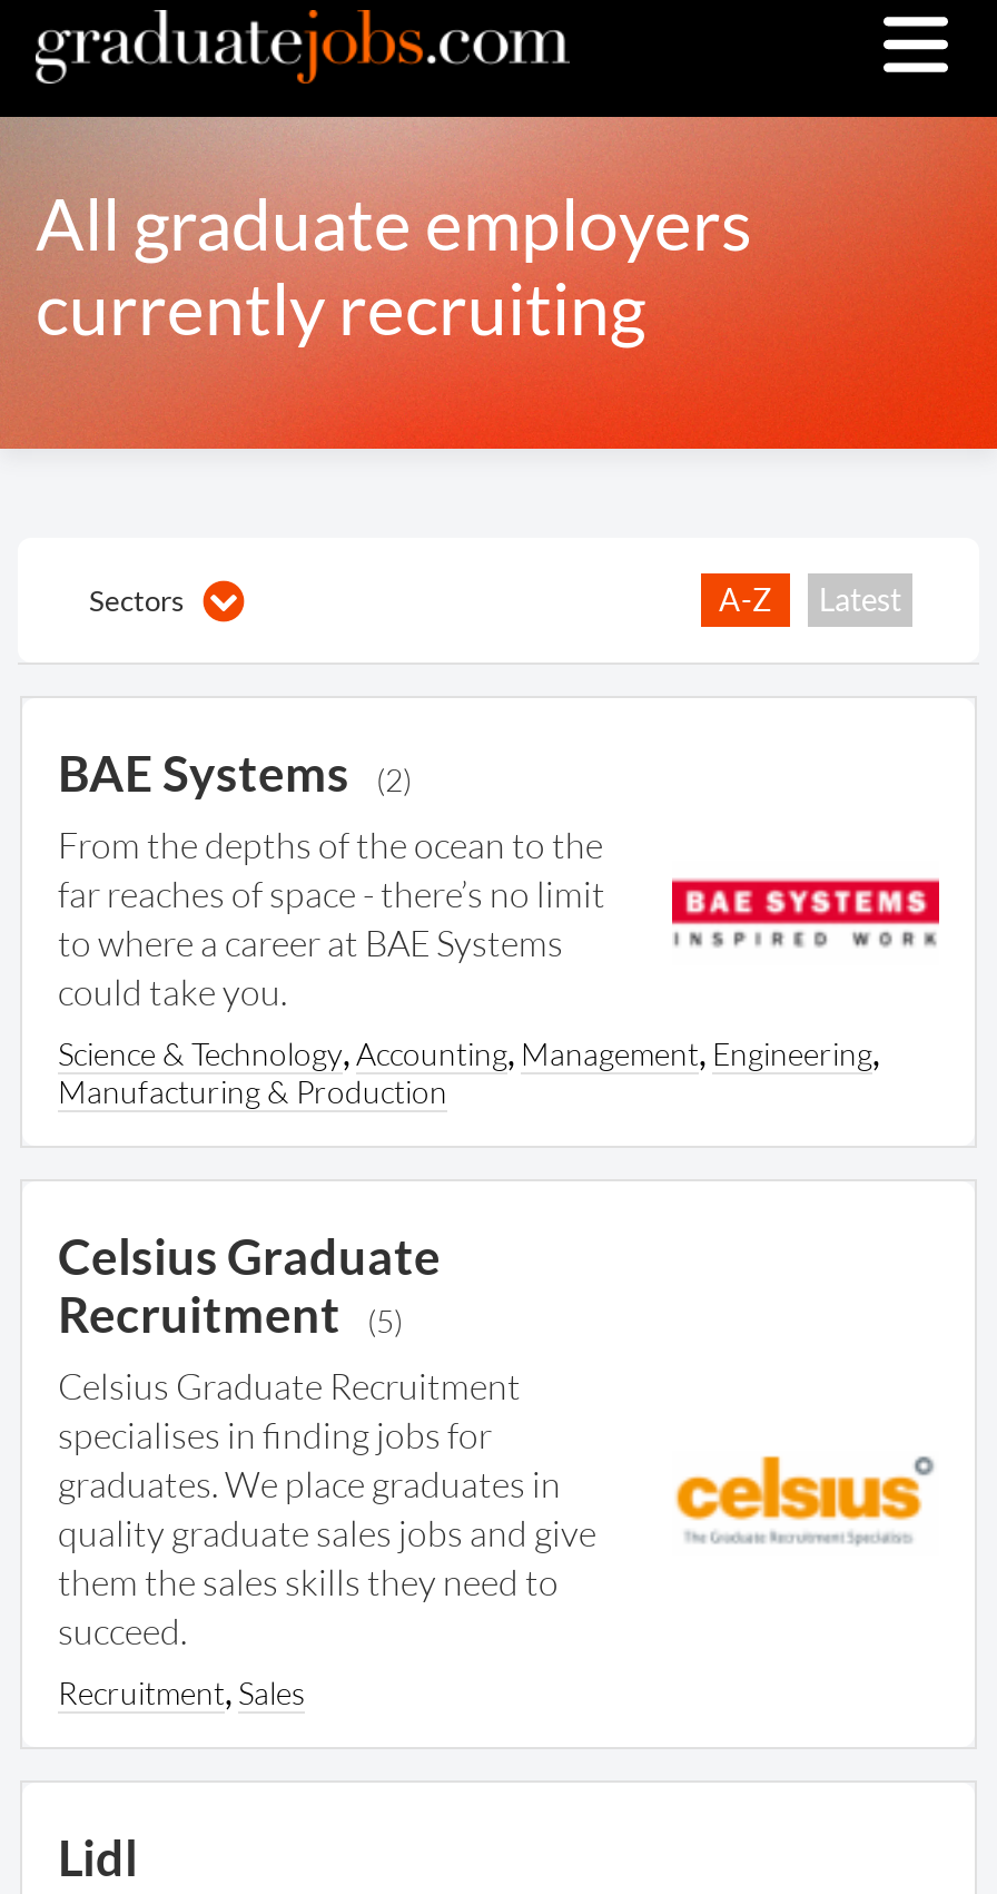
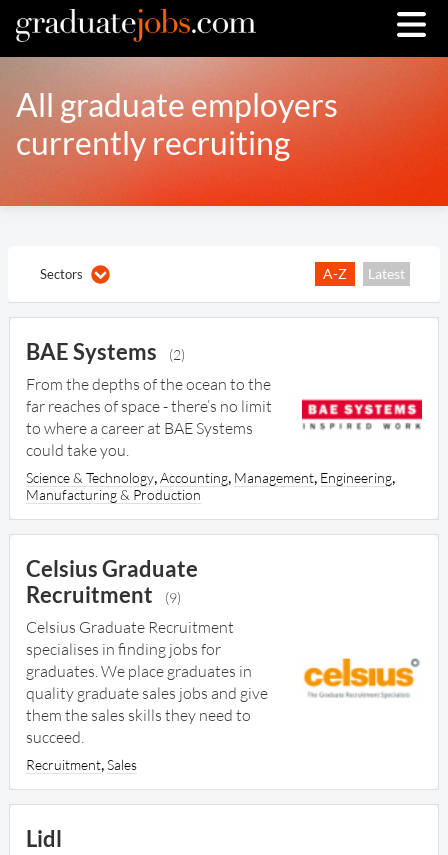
[367,1302,403,1339] (5) -> [165,589,181,606] (9)

